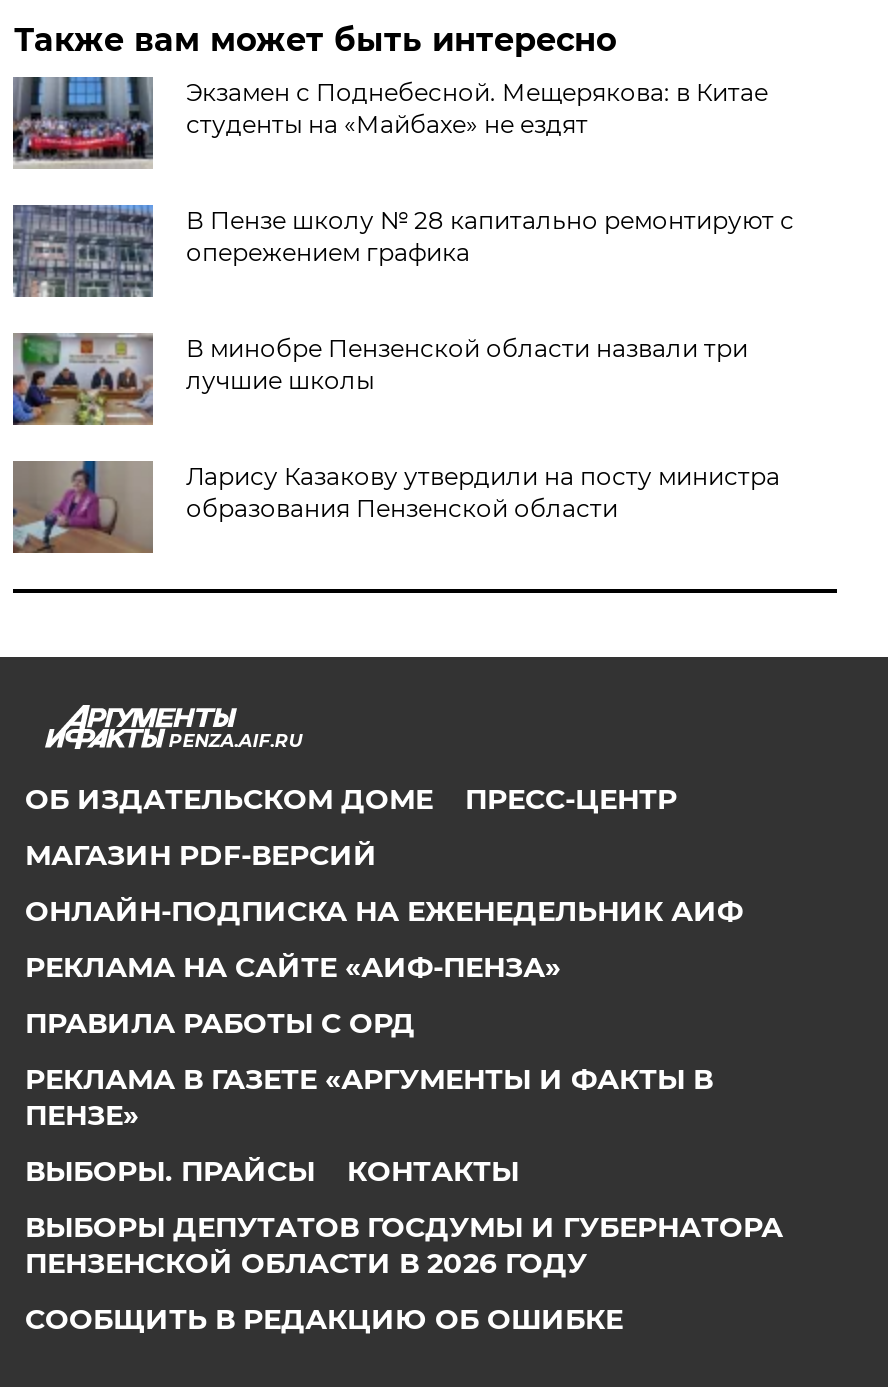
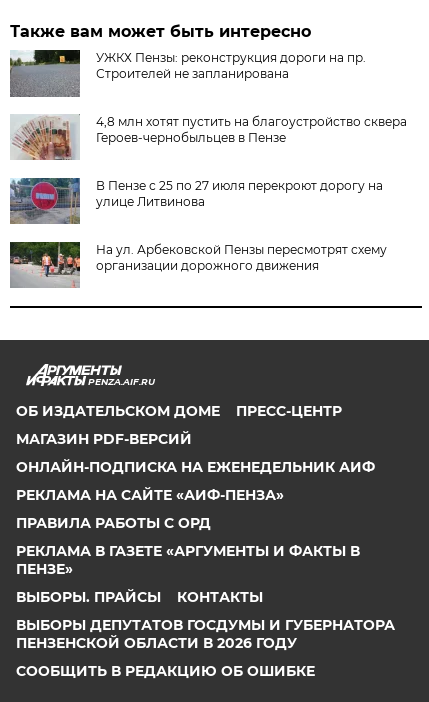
[11,75,768,169] [image] | Экзамен с Поднебесной. Мещерякова: в Китае | студенты на «Майбахе» не ездят -> [9,49,366,98] [image] | УЖКХ Пензы: реконструкция дороги на пр. | Строителей не запланирована
[11,203,794,299] [image] | В Пензе школу № 28 капитально ремонтируют с | опережением графика -> [11,114,407,161] [image] | 4,8 млн хотят пустить на благоустройство сквера | Героев-чернобыльцев в Пензе
[11,331,748,427] [image] | В минобре Пензенской области назвали три | лучшие школы -> [9,177,383,224] [image] | В Пензе с 25 по 27 июля перекроют дорогу на | улице Литвинова
[11,459,780,555] [image] | Ларису Казакову утвердили на посту министра | образования Пензенской области -> [9,241,387,288] [image] | На ул. Арбековской Пензы пересмотрят схему | организации дорожного движения

